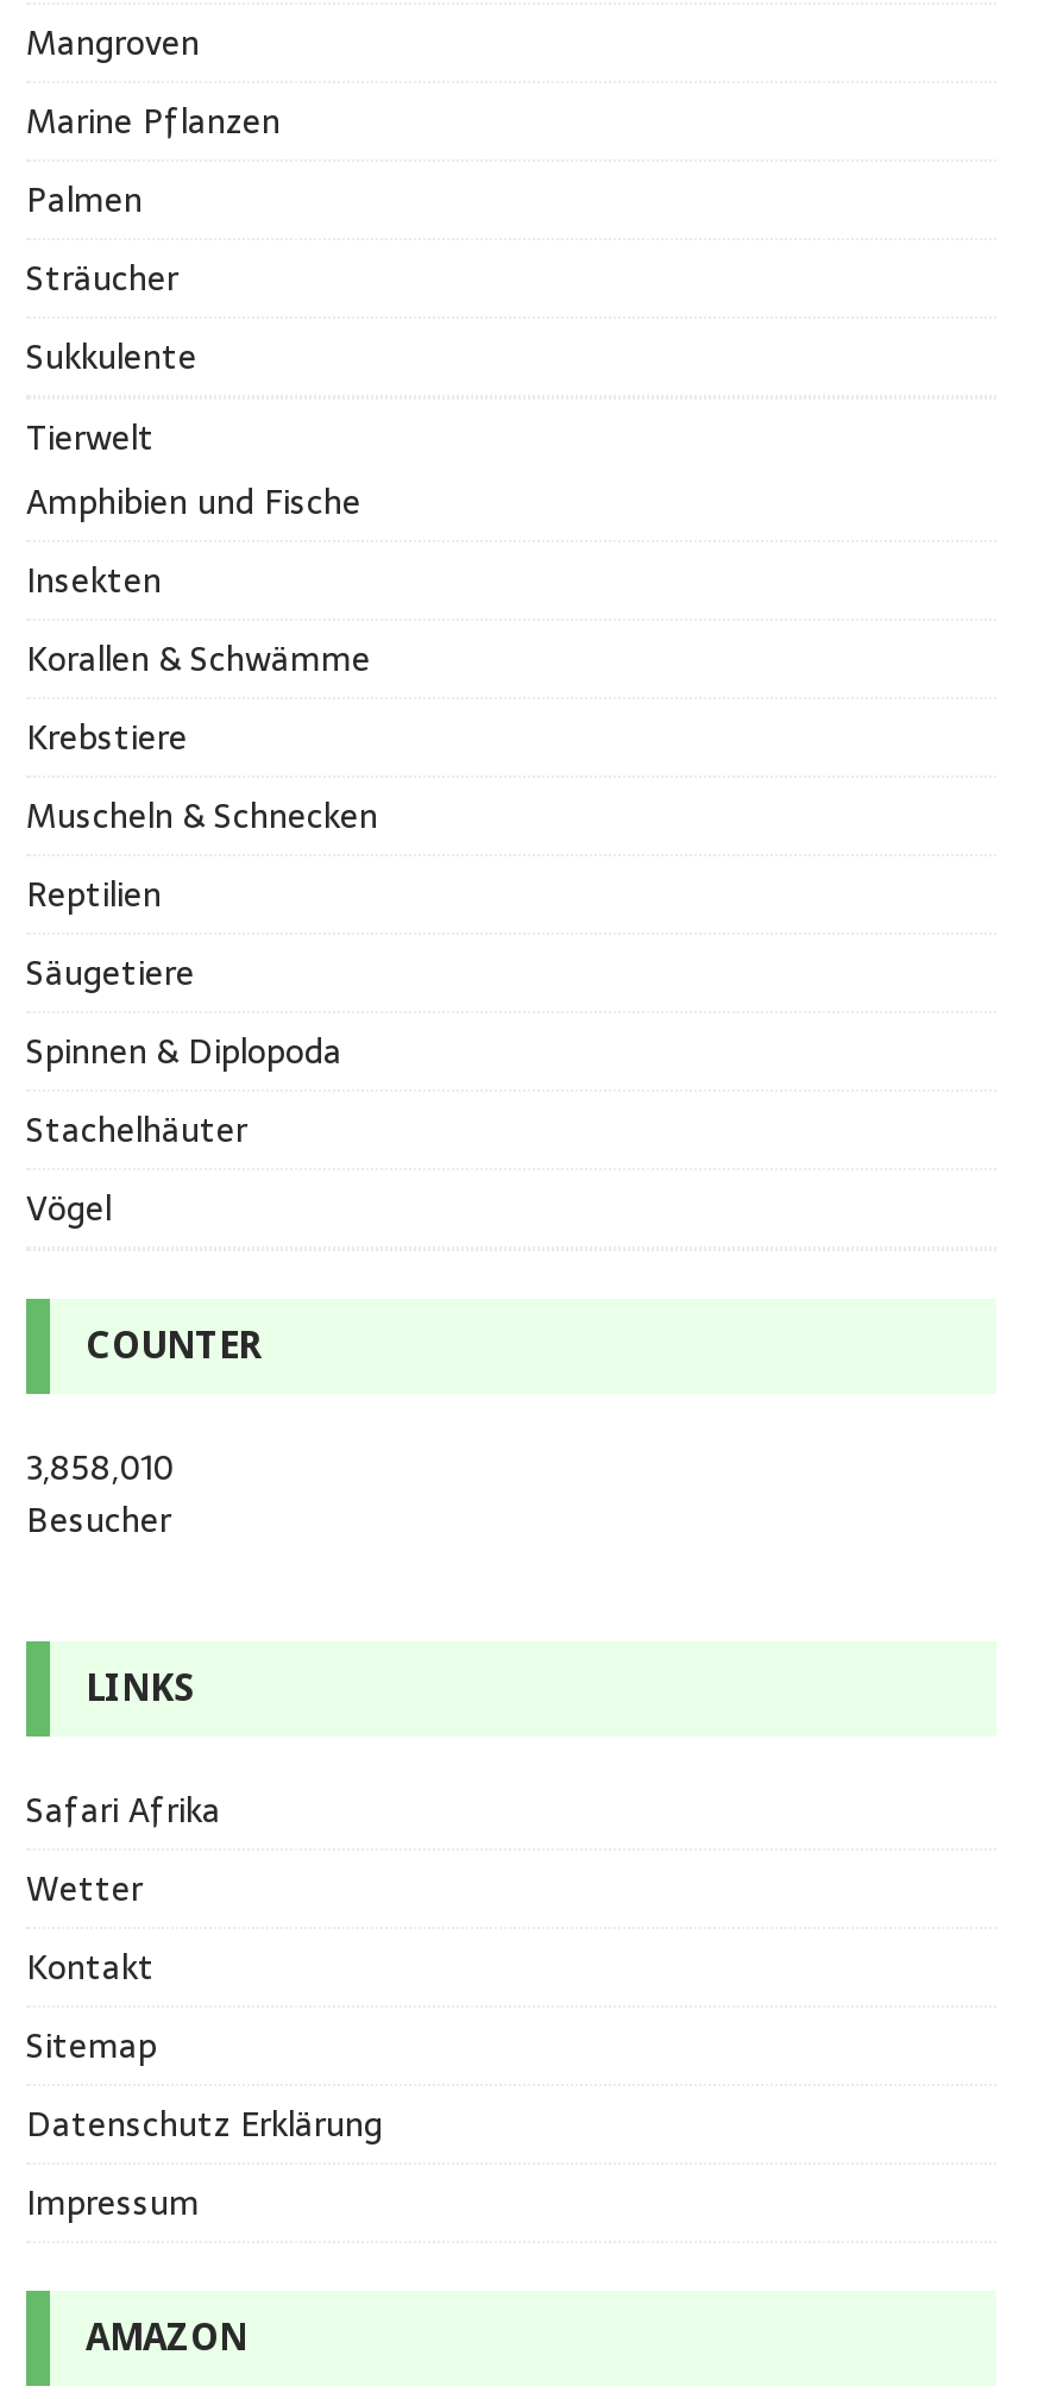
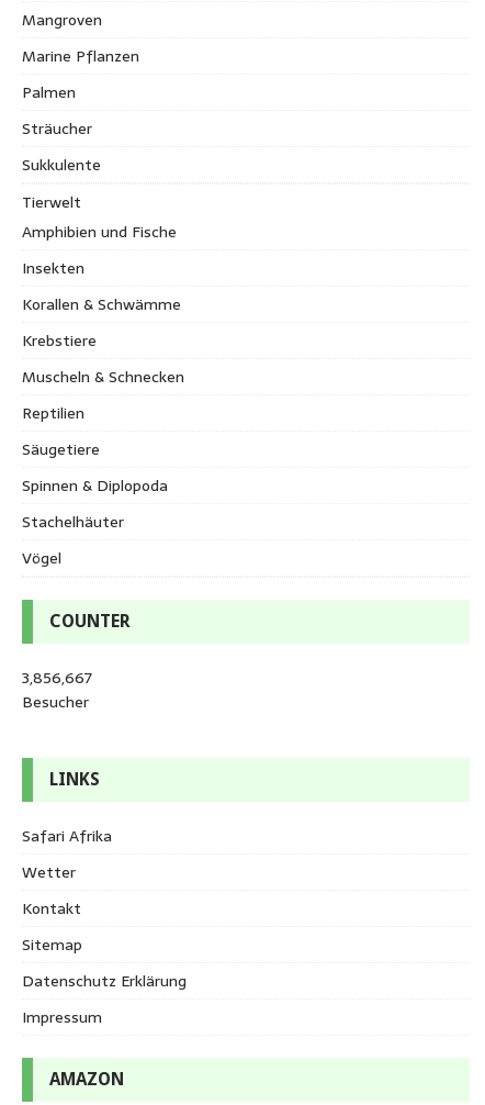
[26,1441,174,1493] 3,858,010 -> [22,665,92,689] 3,856,667

